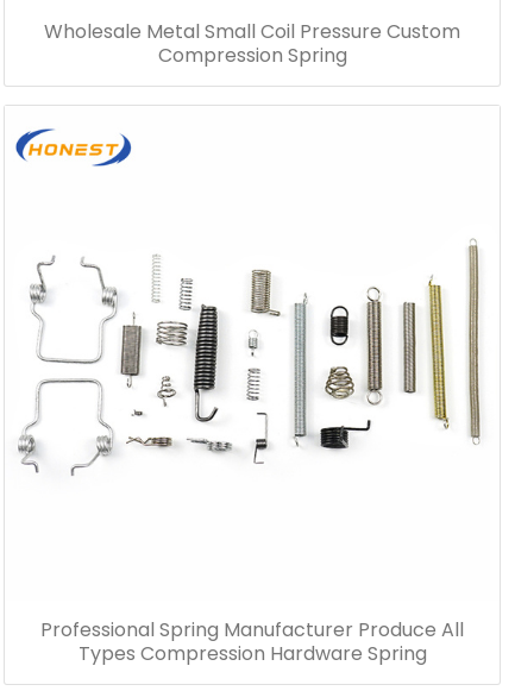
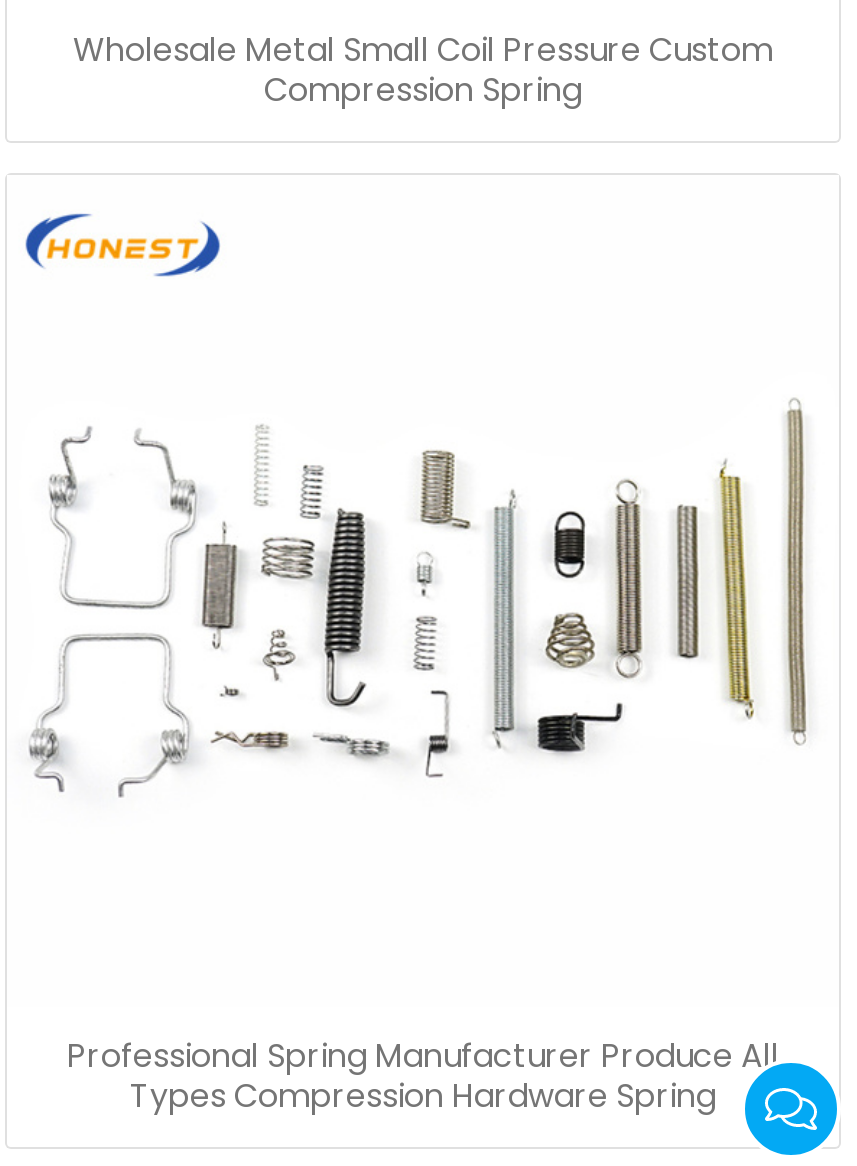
none -> [743,1061,839,1157] [image]

